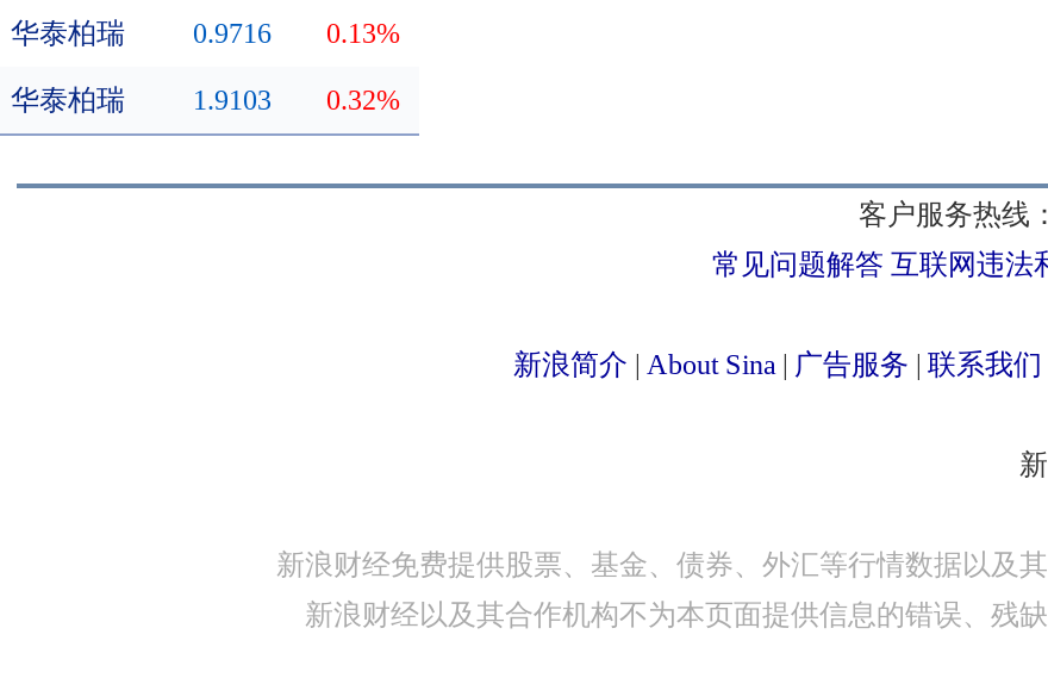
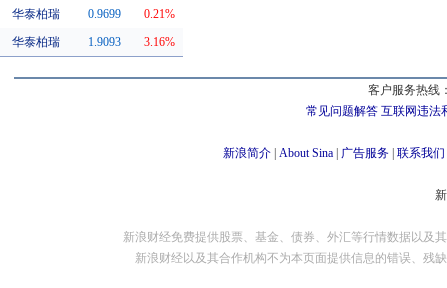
[193,17,272,50] 0.9716 -> [88,7,121,21] 0.9699
[326,17,400,50] 0.13% -> [144,7,175,21] 0.21%
[193,83,272,117] 1.9103 -> [88,35,121,49] 1.9093
[326,83,400,117] 0.32% -> [144,35,175,49] 3.16%

